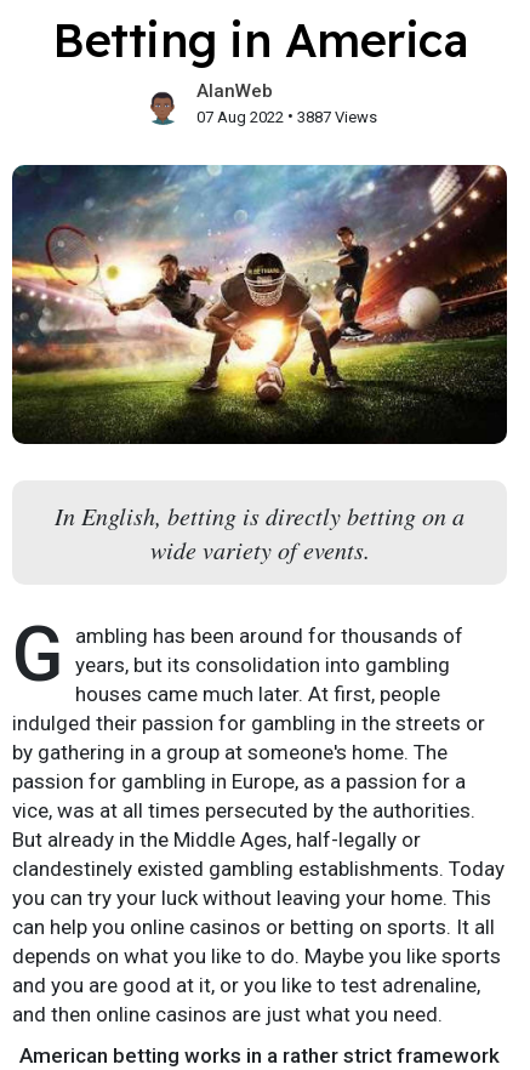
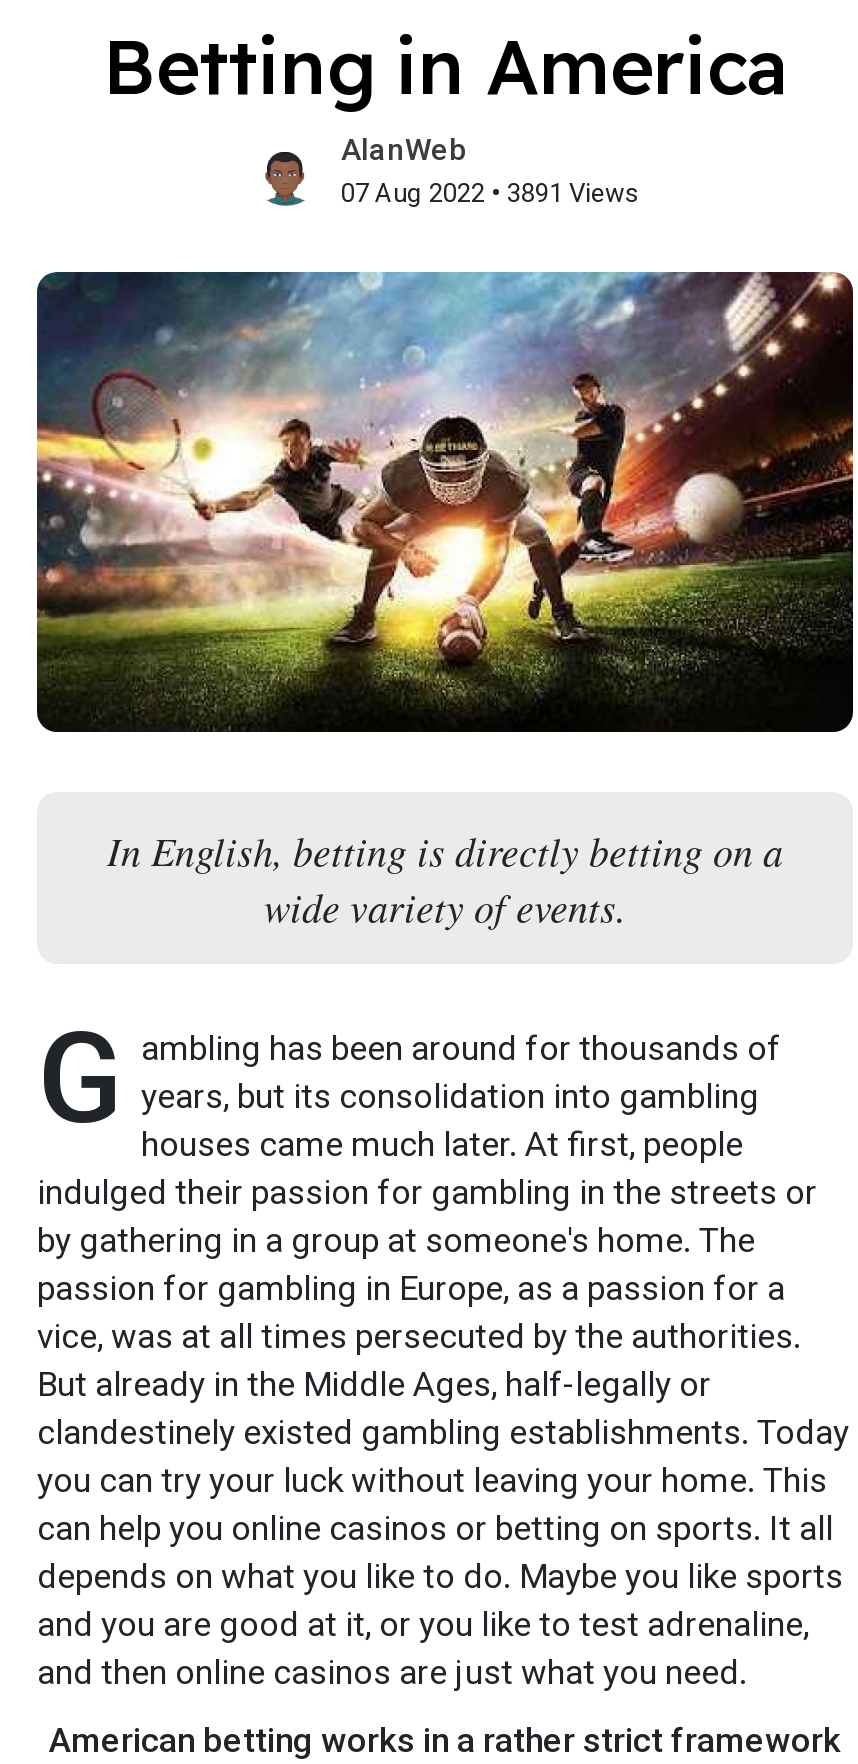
[196,107,377,126] 07 Aug 2022 • 3887 Views -> [341,176,639,208] 07 Aug 2022 • 3891 Views

